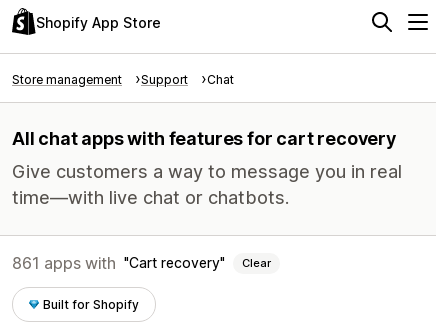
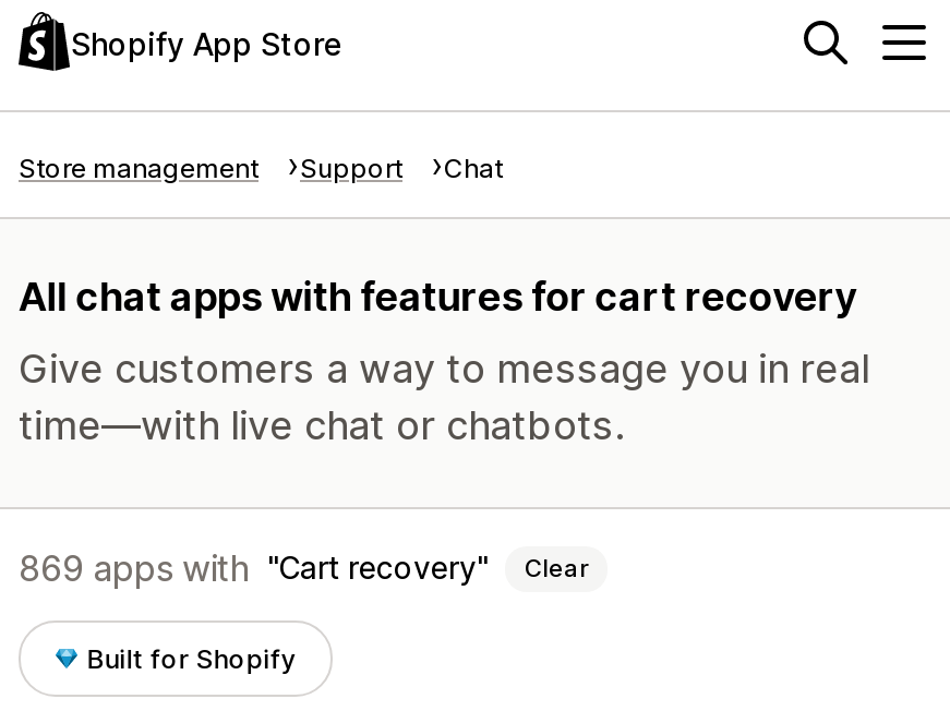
[12,253,271,273] 861 apps with Cart recovery Clear -> [19,546,588,590] 869 apps with Cart recovery Clear

